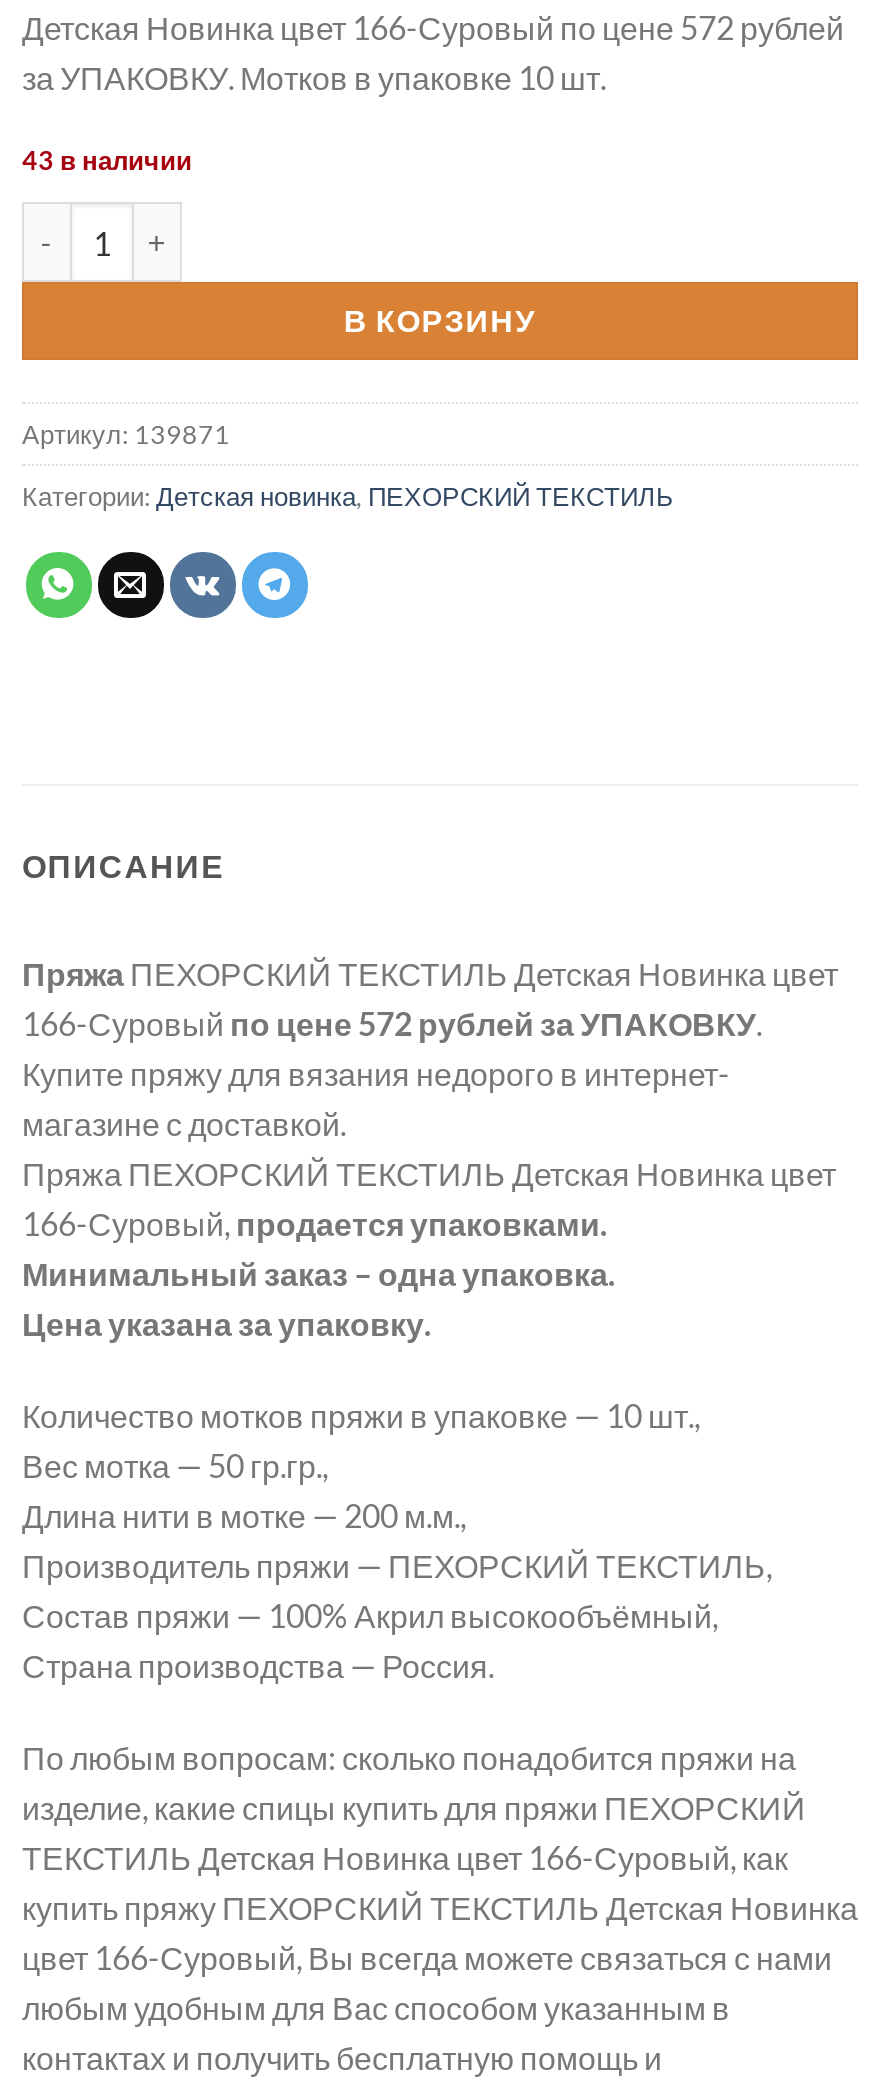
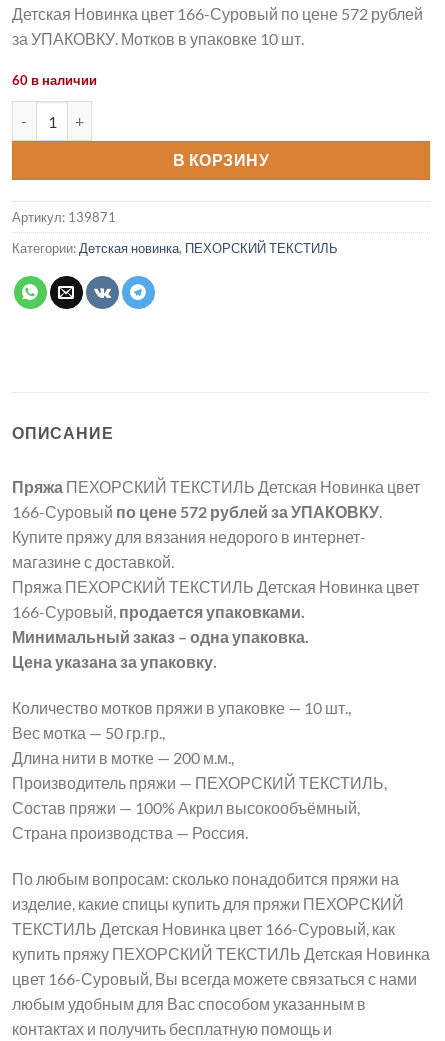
[22,144,192,176] 43 в наличии -> [12,72,97,88] 60 в наличии

